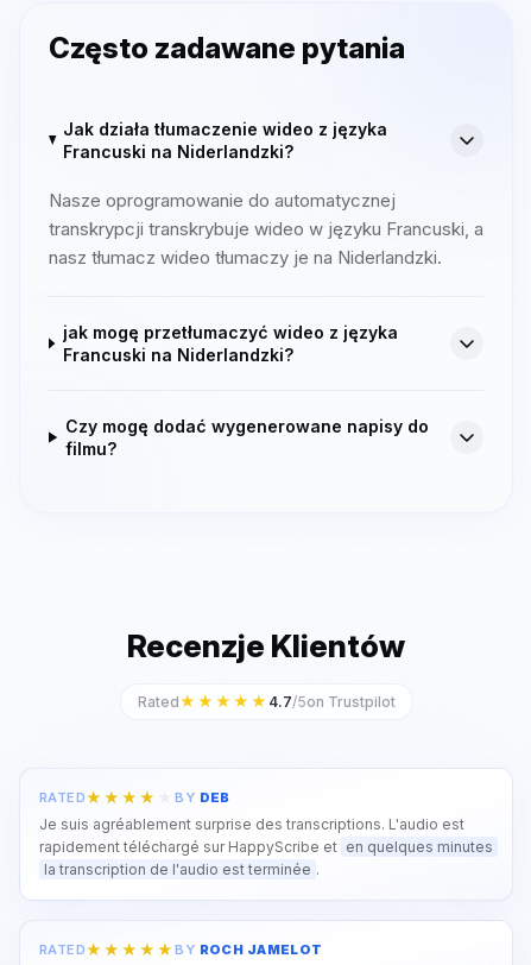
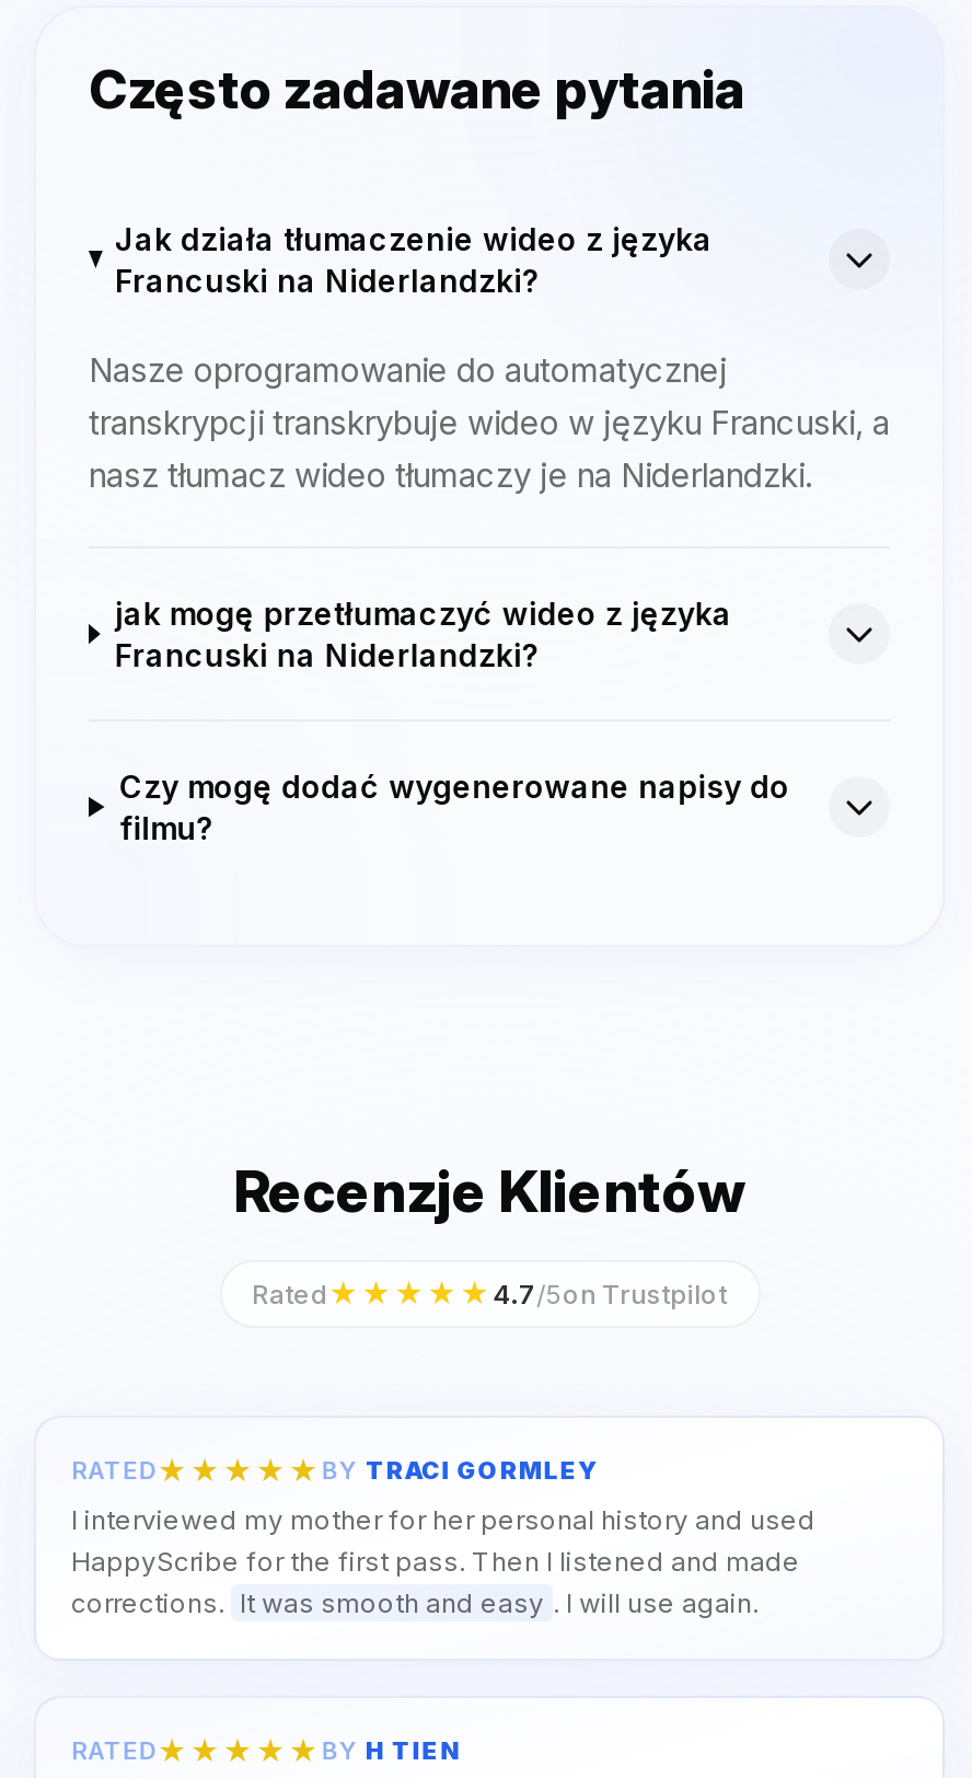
[175,789,230,806] BY DEB -> [321,1455,597,1486] BY TRACI GORMLEY
[39,815,493,878] Je suis agréablement surprise des transcriptions. L'audio est | rapidement téléchargé sur HappyScribe et en quelques minutes | la transcription de l'audio est terminée . -> [71,1503,815,1619] I interviewed my mother for her personal history and used | HappyScribe for the first pass. Then I listened and made | corrections. It was smooth and easy . I will use again.
[175,941,323,958] BY ROCH JAMELOT -> [321,1735,461,1766] BY H TIEN

